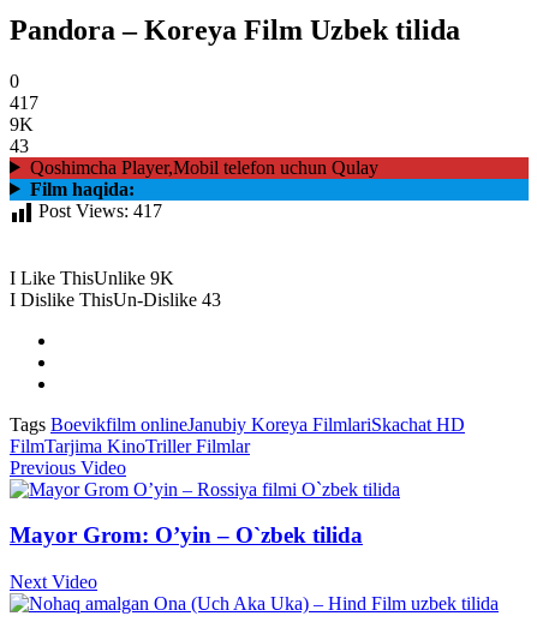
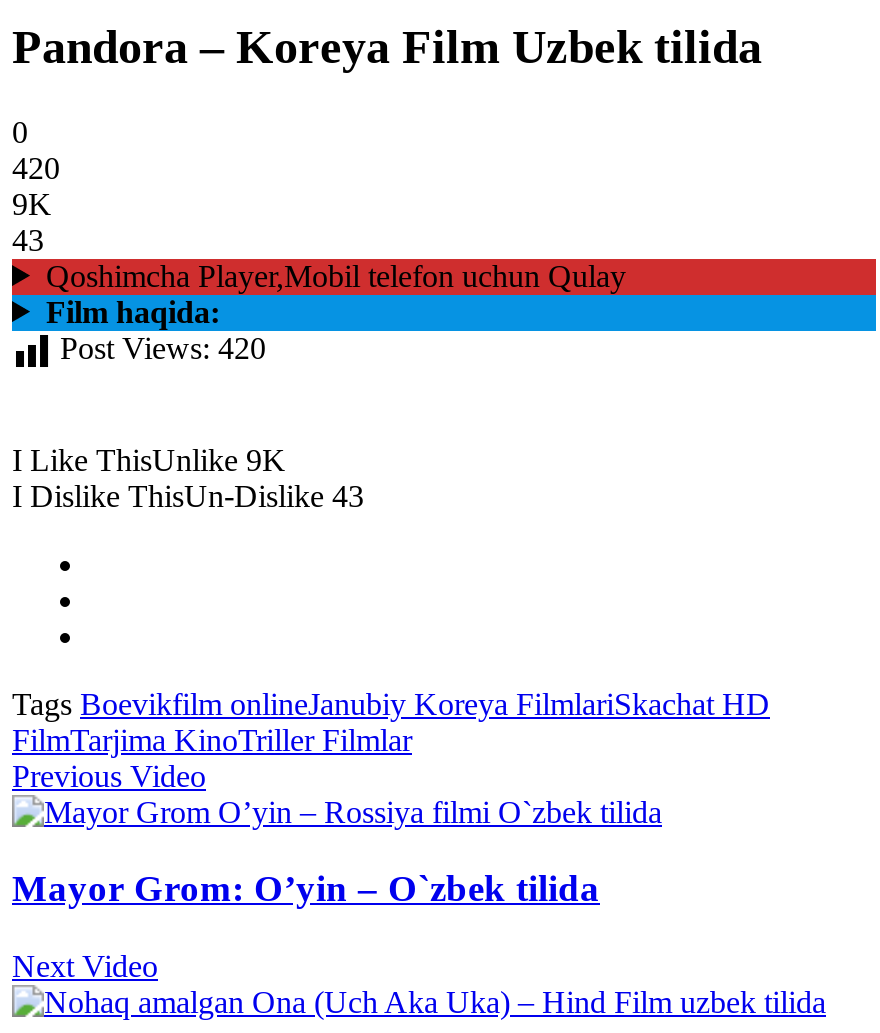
[10,92,38,112] 417 -> [12,150,60,184] 420
[38,200,162,220] Post Views: 417 -> [60,330,266,364] Post Views: 420

